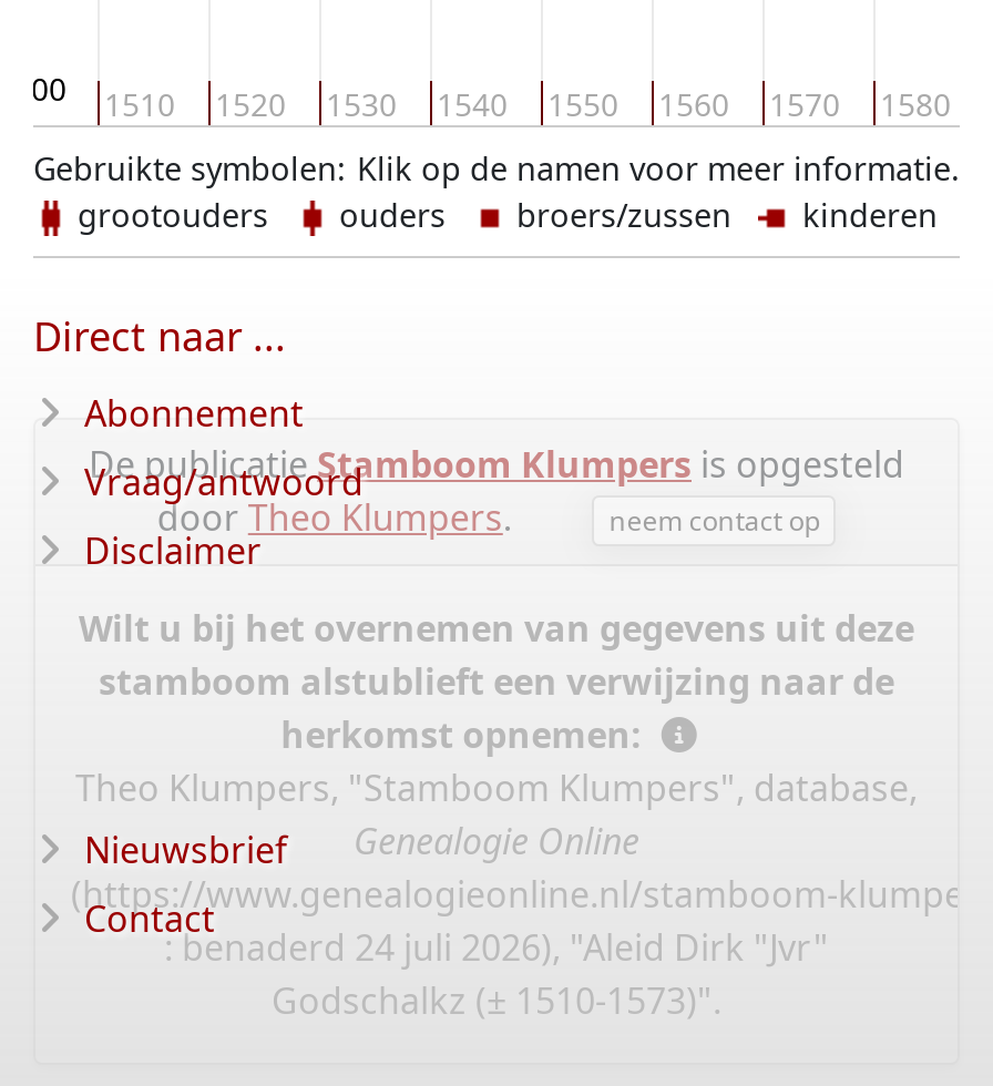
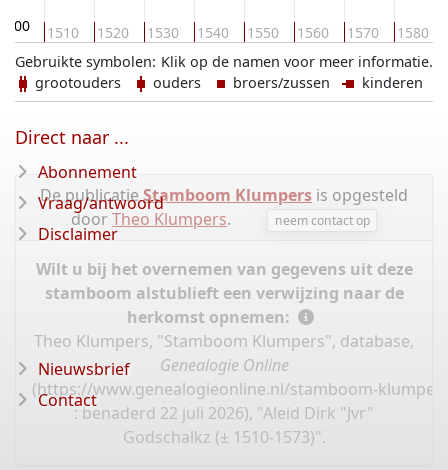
[164,924,829,973] : benaderd 24 juli 2026), "Aleid Dirk "Jvr" -> [74,402,374,424] : benaderd 22 juli 2026), "Aleid Dirk "Jvr"

